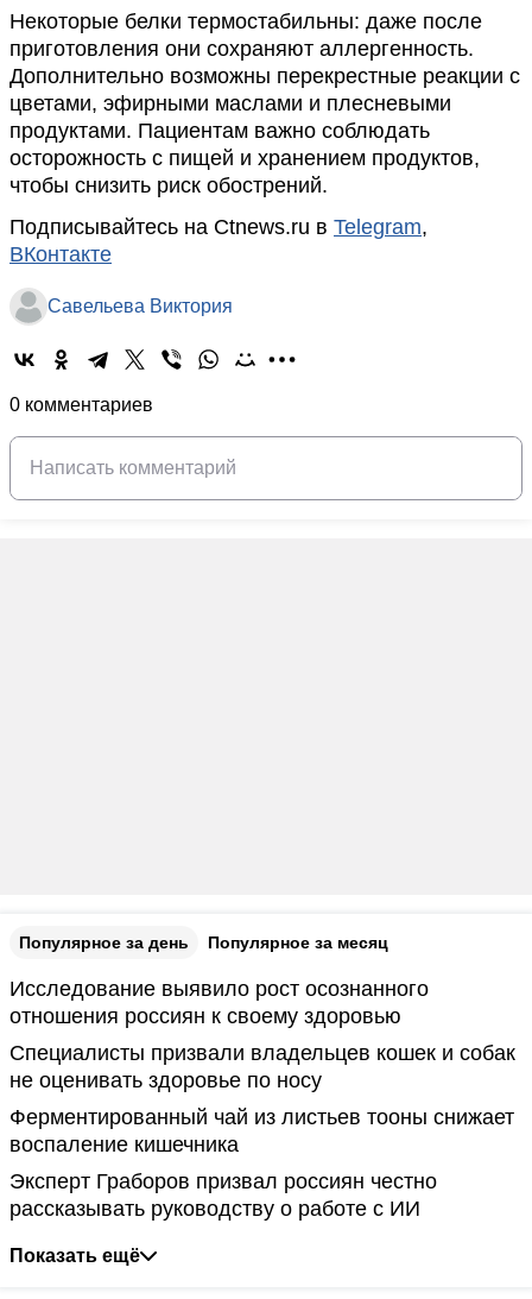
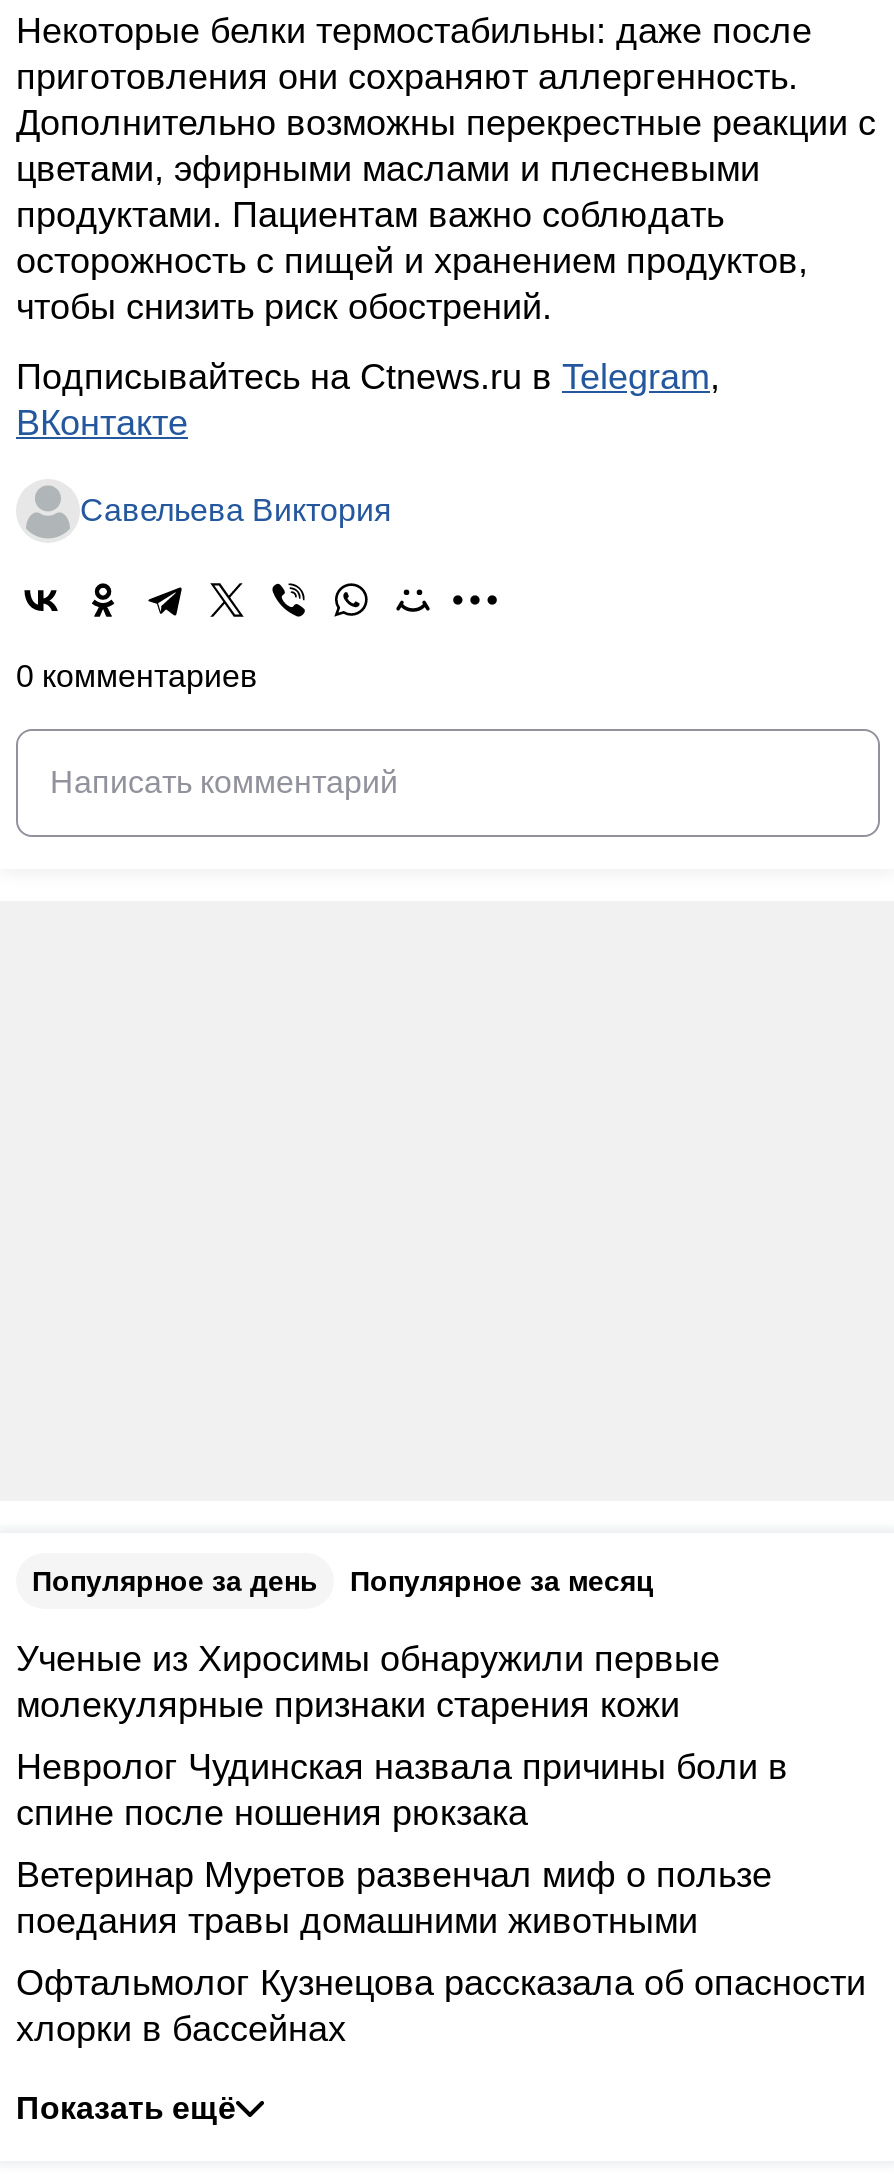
[9,977,429,1028] Исследование выявило рост осознанного | отношения россиян к своему здоровью -> [16,1639,720,1725] Ученые из Хиросимы обнаружили первые | молекулярные признаки старения кожи
[9,1041,515,1092] Специалисты призвали владельцев кошек и собак | не оценивать здоровье по носу -> [16,1747,788,1833] Невролог Чудинская назвала причины боли в | спине после ношения рюкзака
[9,1105,514,1156] Ферментированный чай из листьев тооны снижает | воспаление кишечника -> [16,1855,772,1941] Ветеринар Муретов развенчал миф о пользе | поедания травы домашними животными
[9,1169,437,1221] Эксперт Граборов призвал россиян честно | рассказывать руководству о работе с ИИ -> [16,1963,866,2049] Офтальмолог Кузнецова рассказала об опасности | хлорки в бассейнах

